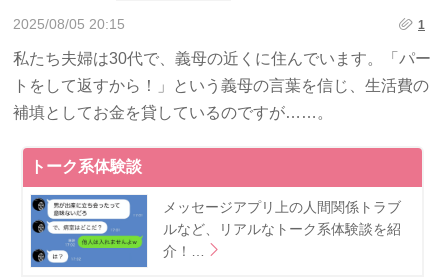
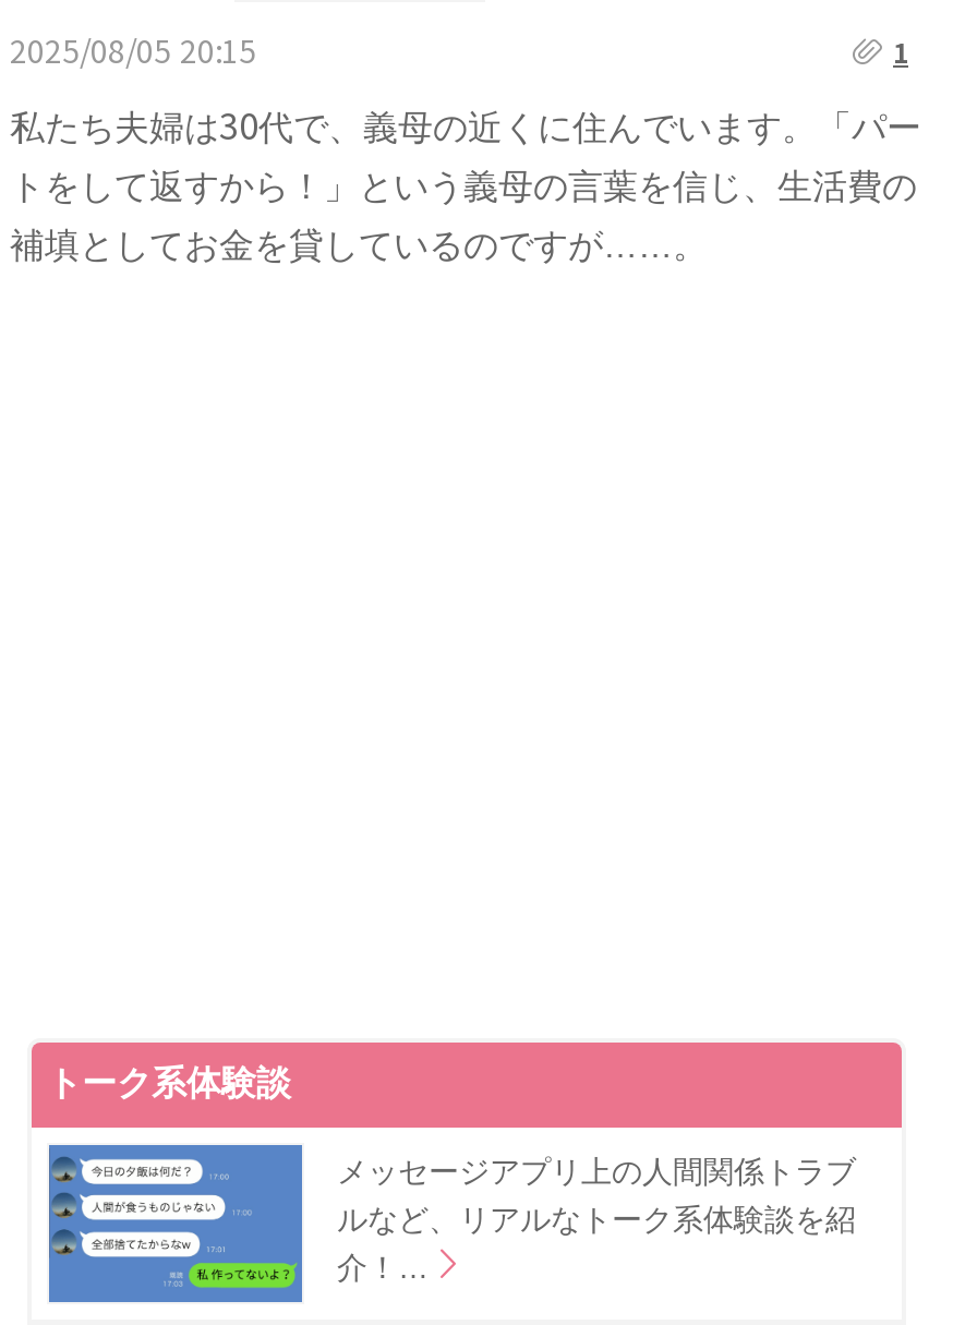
[31,197,144,264] [image] -> [49,1152,298,1293] [image]

